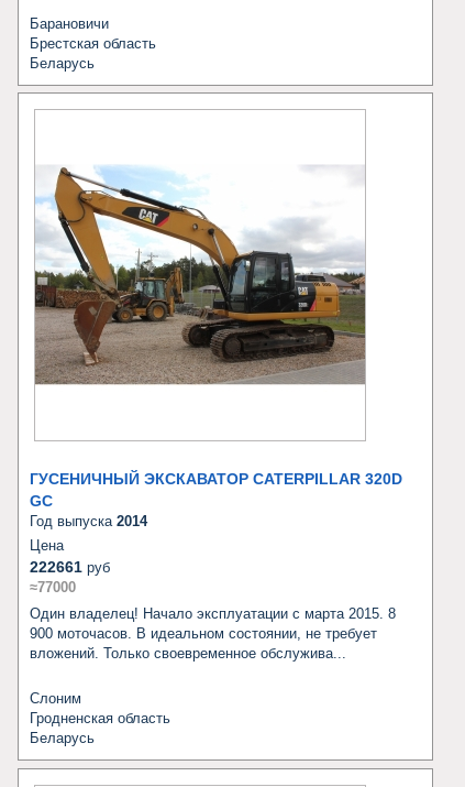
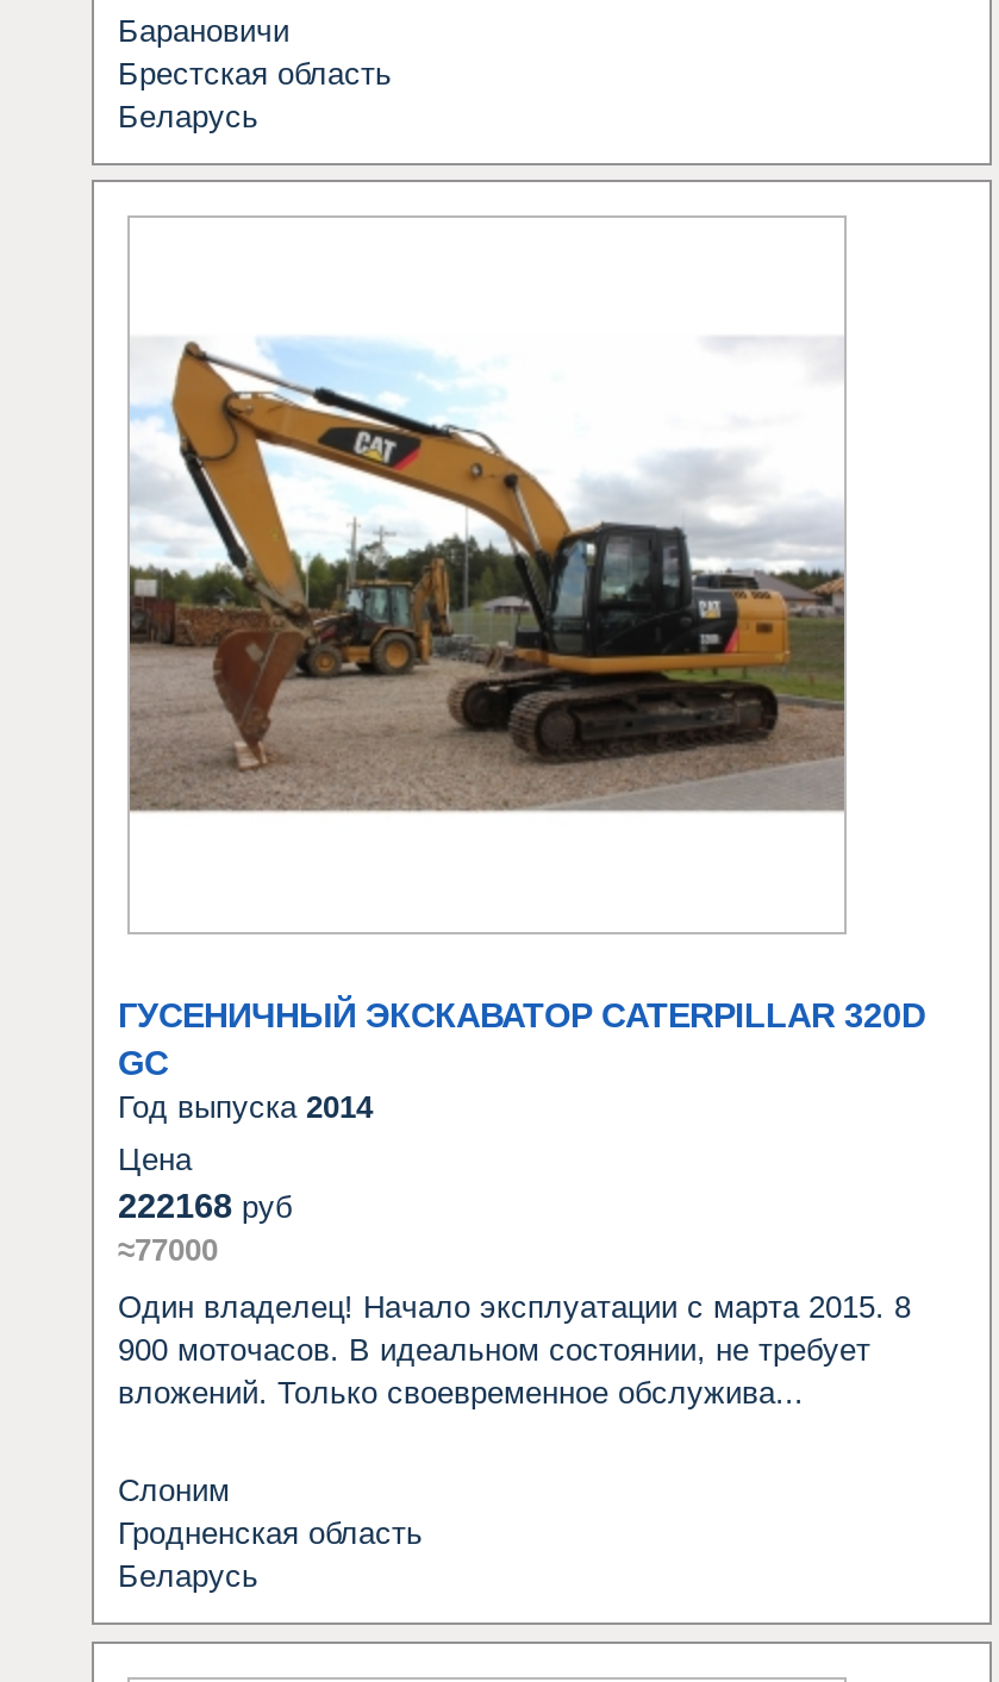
[30,558,110,576] 222661 руб -> [118,1187,292,1225] 222168 руб

